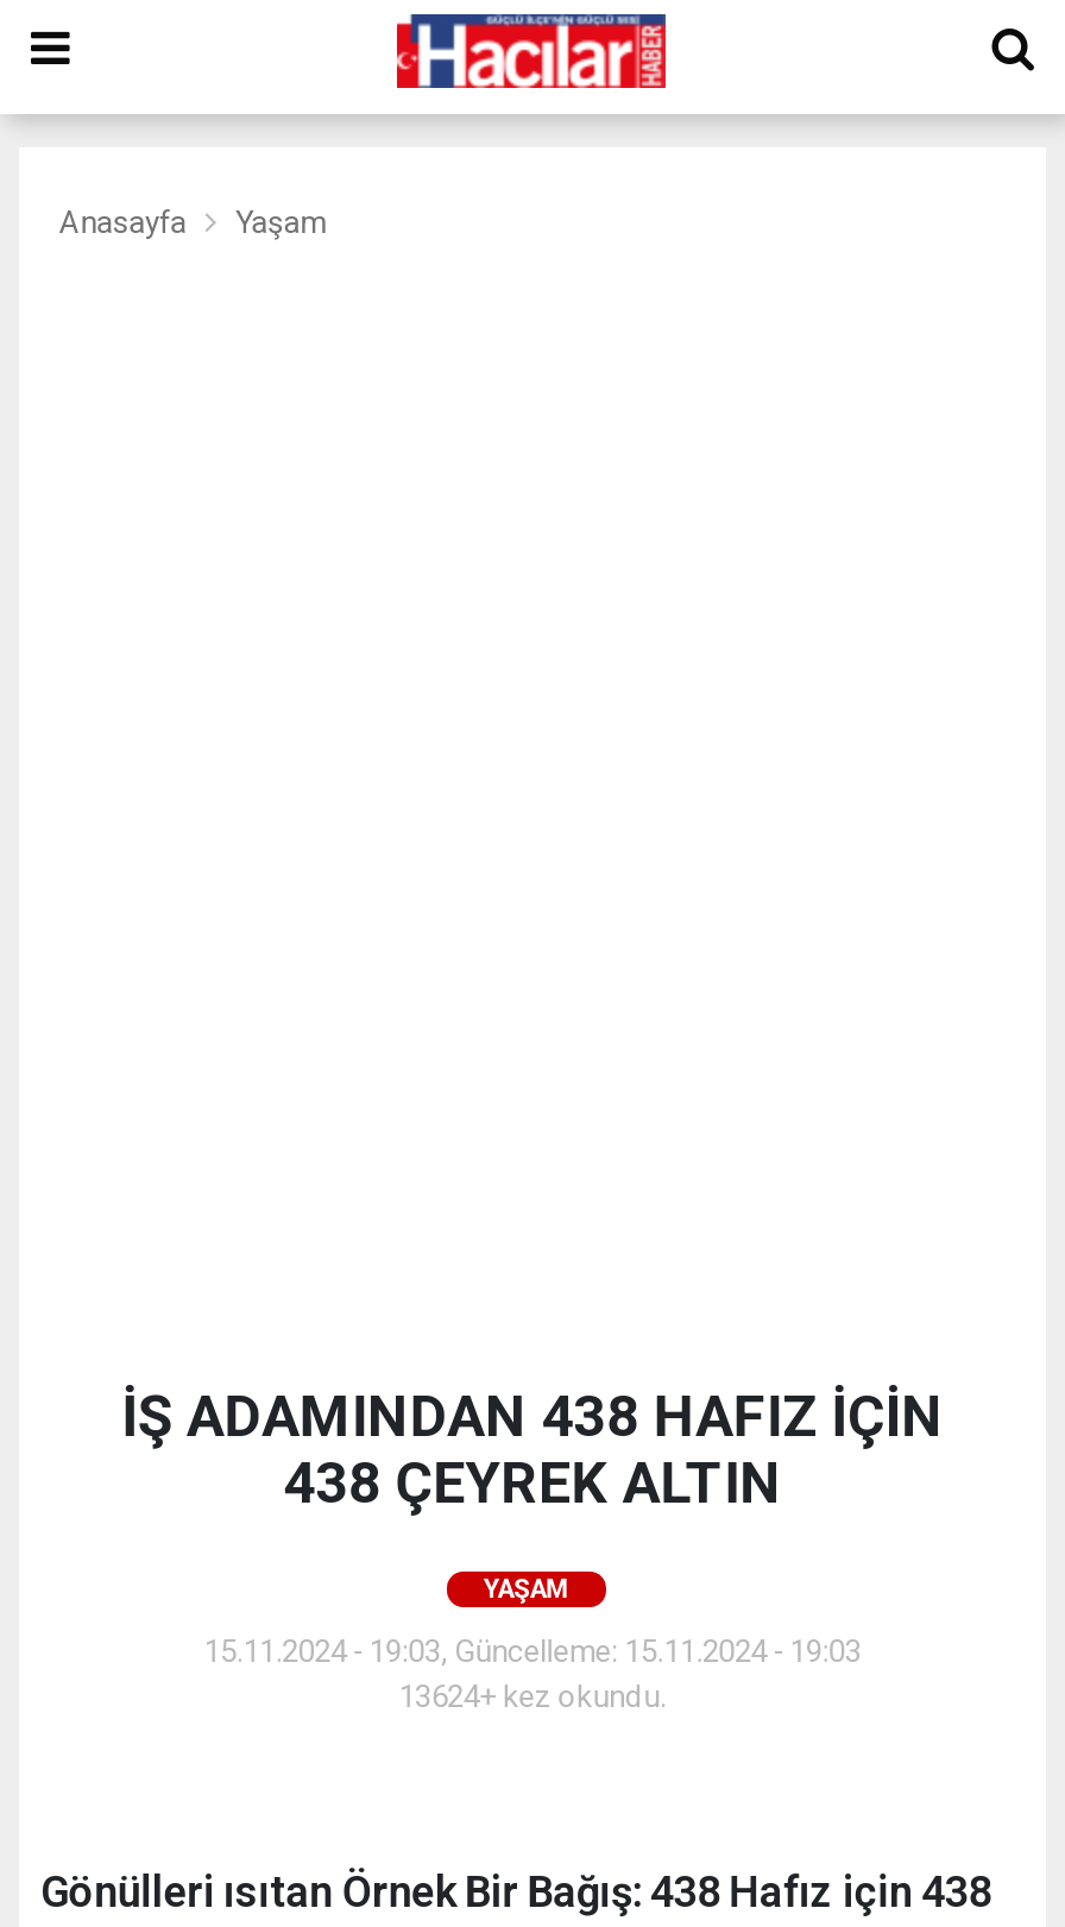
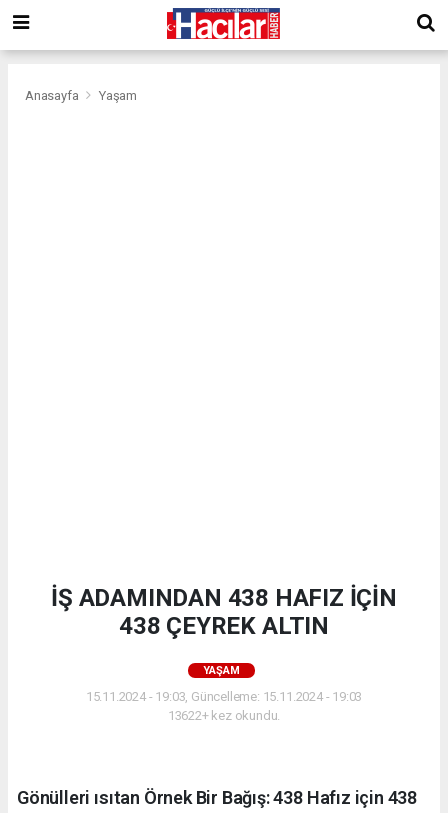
[399,1678,666,1714] 13624+ kez okundu. -> [168,708,280,723] 13622+ kez okundu.

